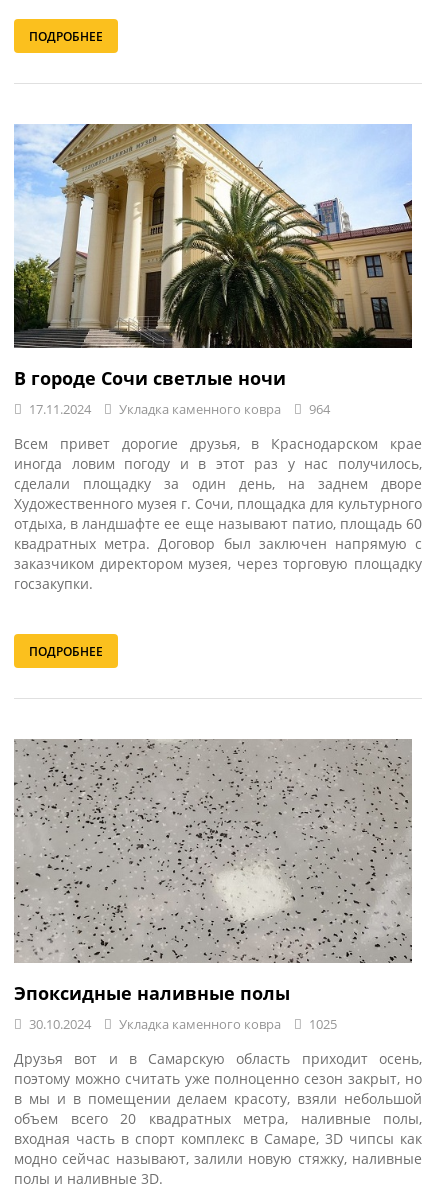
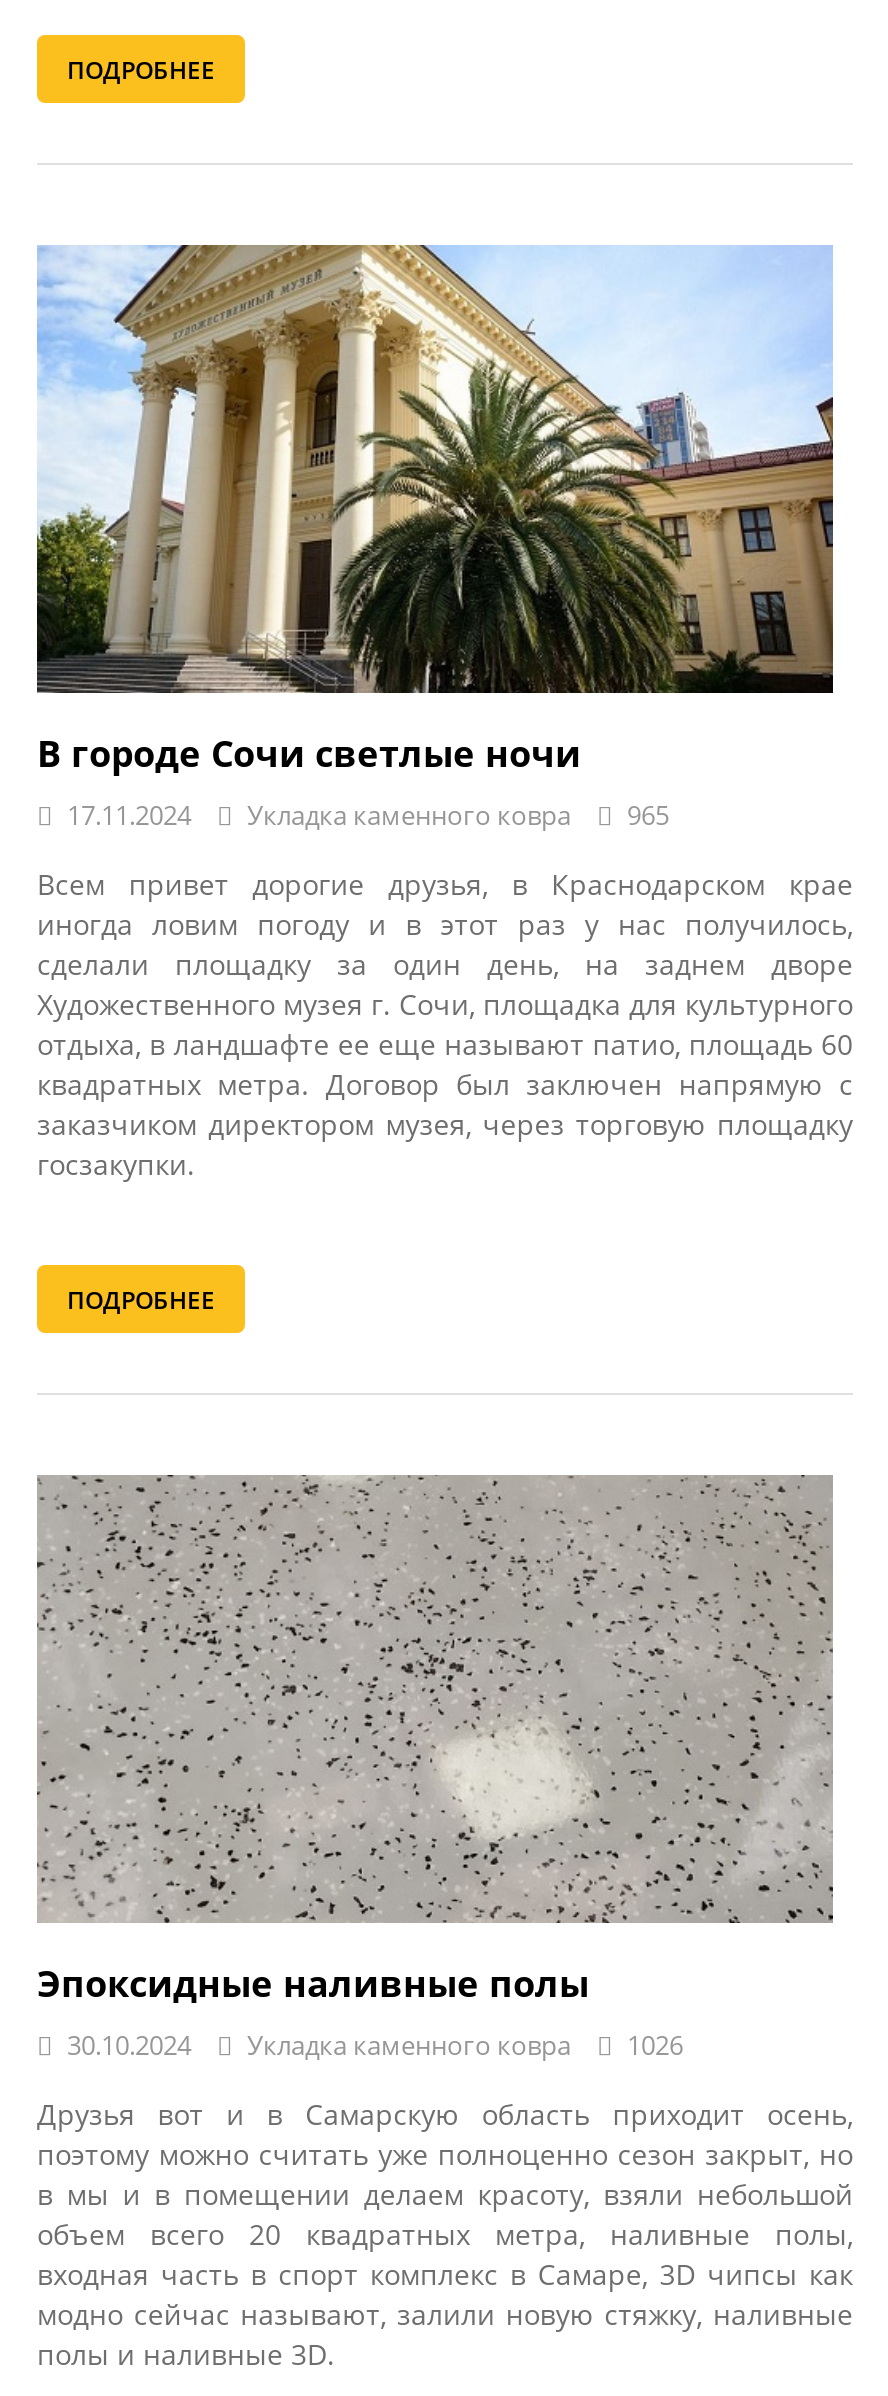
[26,400,330,418] 17.11.2024 Укладка каменного ковра 964 -> [61,797,669,833] 17.11.2024 Укладка каменного ковра 965
[26,1015,337,1033] 30.10.2024 Укладка каменного ковра 1025 -> [61,2027,683,2063] 30.10.2024 Укладка каменного ковра 1026

